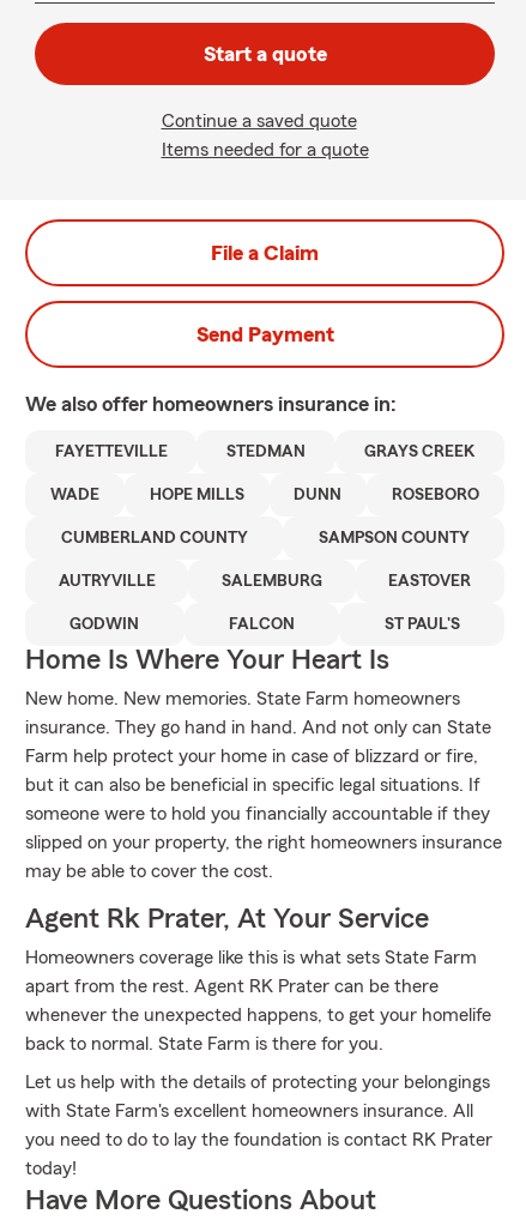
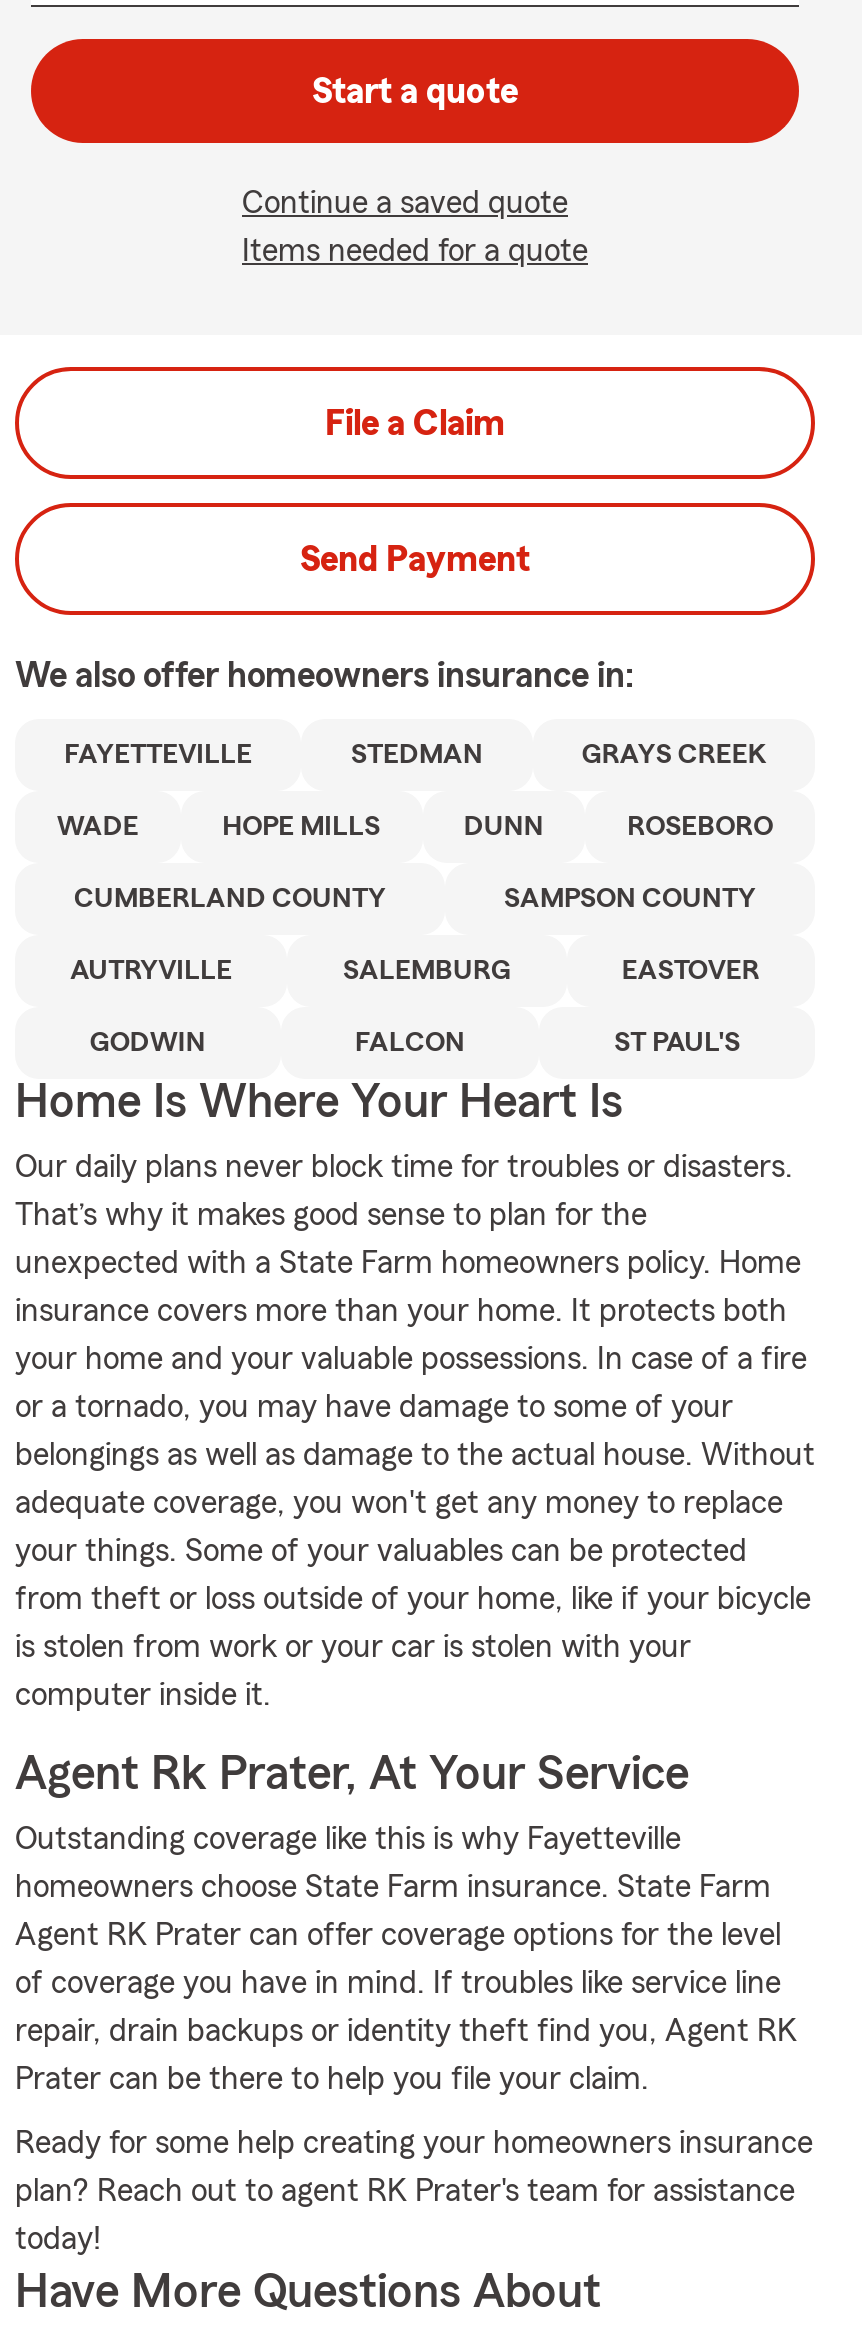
[25,689,502,881] New home. New memories. State Farm homeowners | insurance. They go hand in hand. And not only can State | Farm help protect your home in case of blizzard or fire, | but it can also be beneficial in specific legal situations. If | someone were to hold you financially accountable if they | slipped on your property, the right homeowners insurance | may be able to cover the cost. -> [15,1151,815,1711] Our daily plans never block time for troubles or disasters. | That’s why it makes good sense to plan for the | unexpected with a State Farm homeowners policy. Home | insurance covers more than your home. It protects both | your home and your valuable possessions. In case of a fire | or a tornado, you may have damage to some of your | belongings as well as damage to the actual house. Without | adequate coverage, you won't get any money to replace | your things. Some of your valuables can be protected | from theft or loss outside of your home, like if your bicycle | is stolen from work or your car is stolen with your | computer inside it.
[25,948,492,1149] Homeowners coverage like this is what sets State Farm | apart from the rest. Agent RK Prater can be there | whenever the unexpected happens, to get your homelife | back to normal. State Farm is there for you. | Let us help with the details of protecting your belongings | with State Farm's excellent homeowners insurance. All | you need to do to lay the foundation is contact RK Prater -> [15,1823,813,2207] Outstanding coverage like this is why Fayetteville | homeowners choose State Farm insurance. State Farm | Agent RK Prater can offer coverage options for the level | of coverage you have in mind. If troubles like service line | repair, drain backups or identity theft find you, Agent RK | Prater can be there to help you file your claim. | Ready for some help creating your homeowners insurance | plan? Reach out to agent RK Prater's team for assistance

